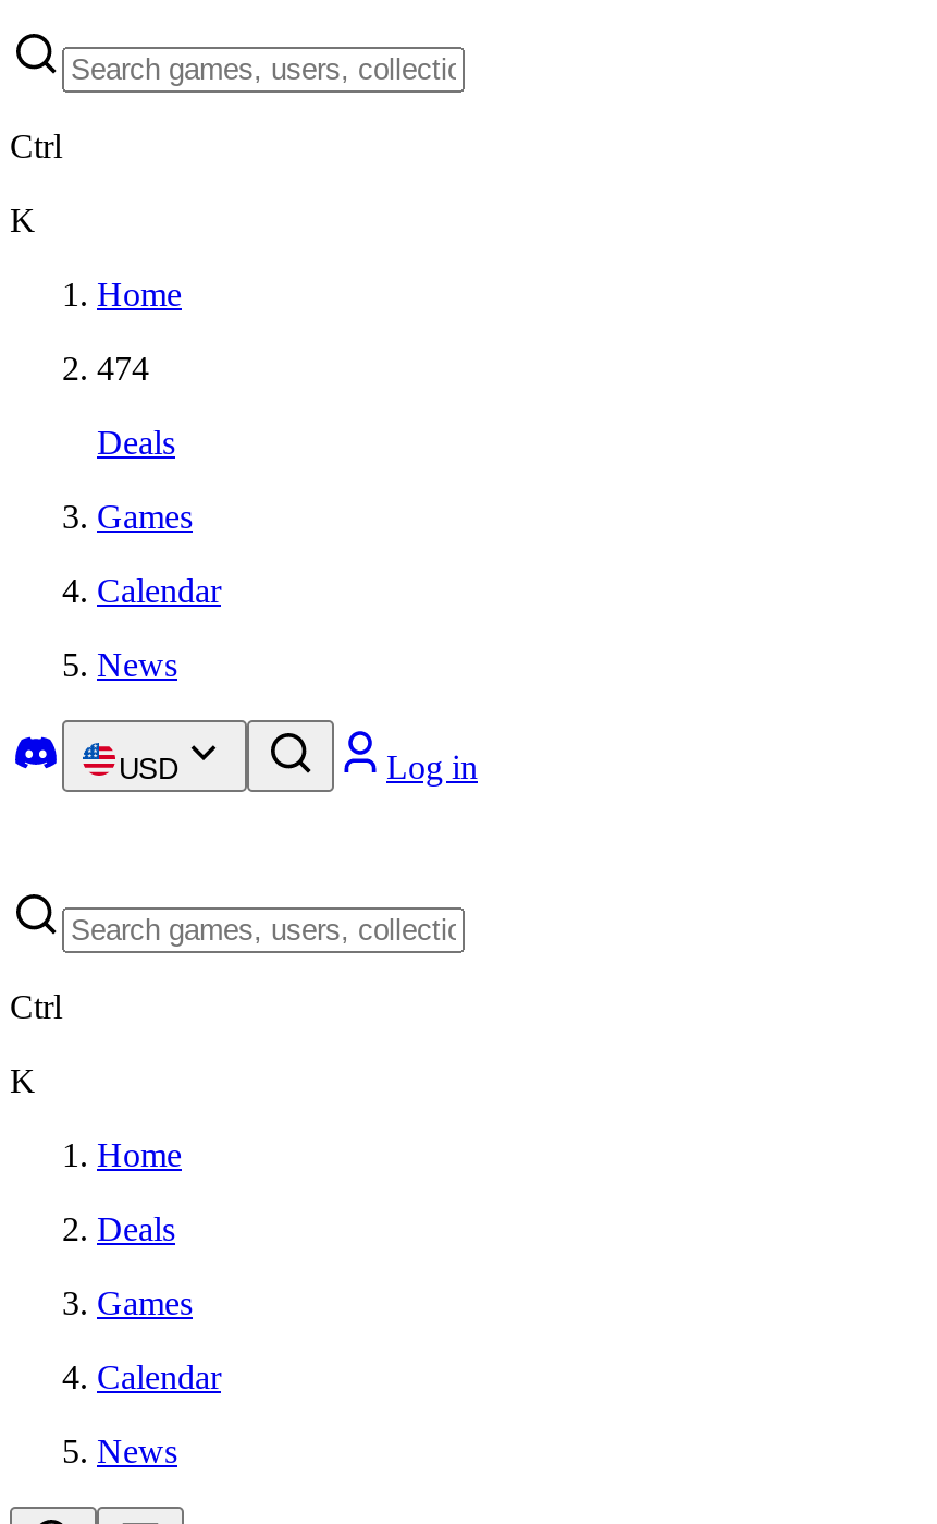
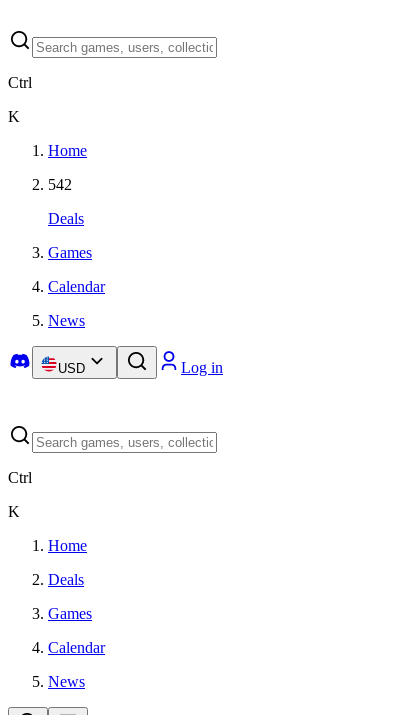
[97,350,149,387] 474 -> [48,176,72,193] 542

